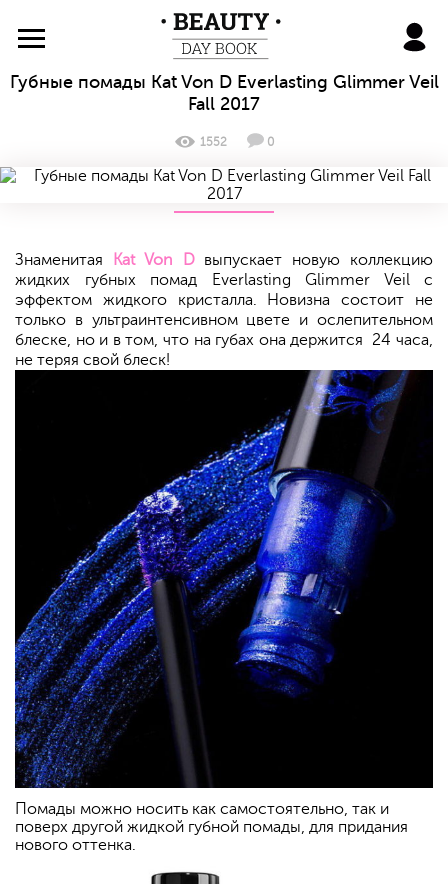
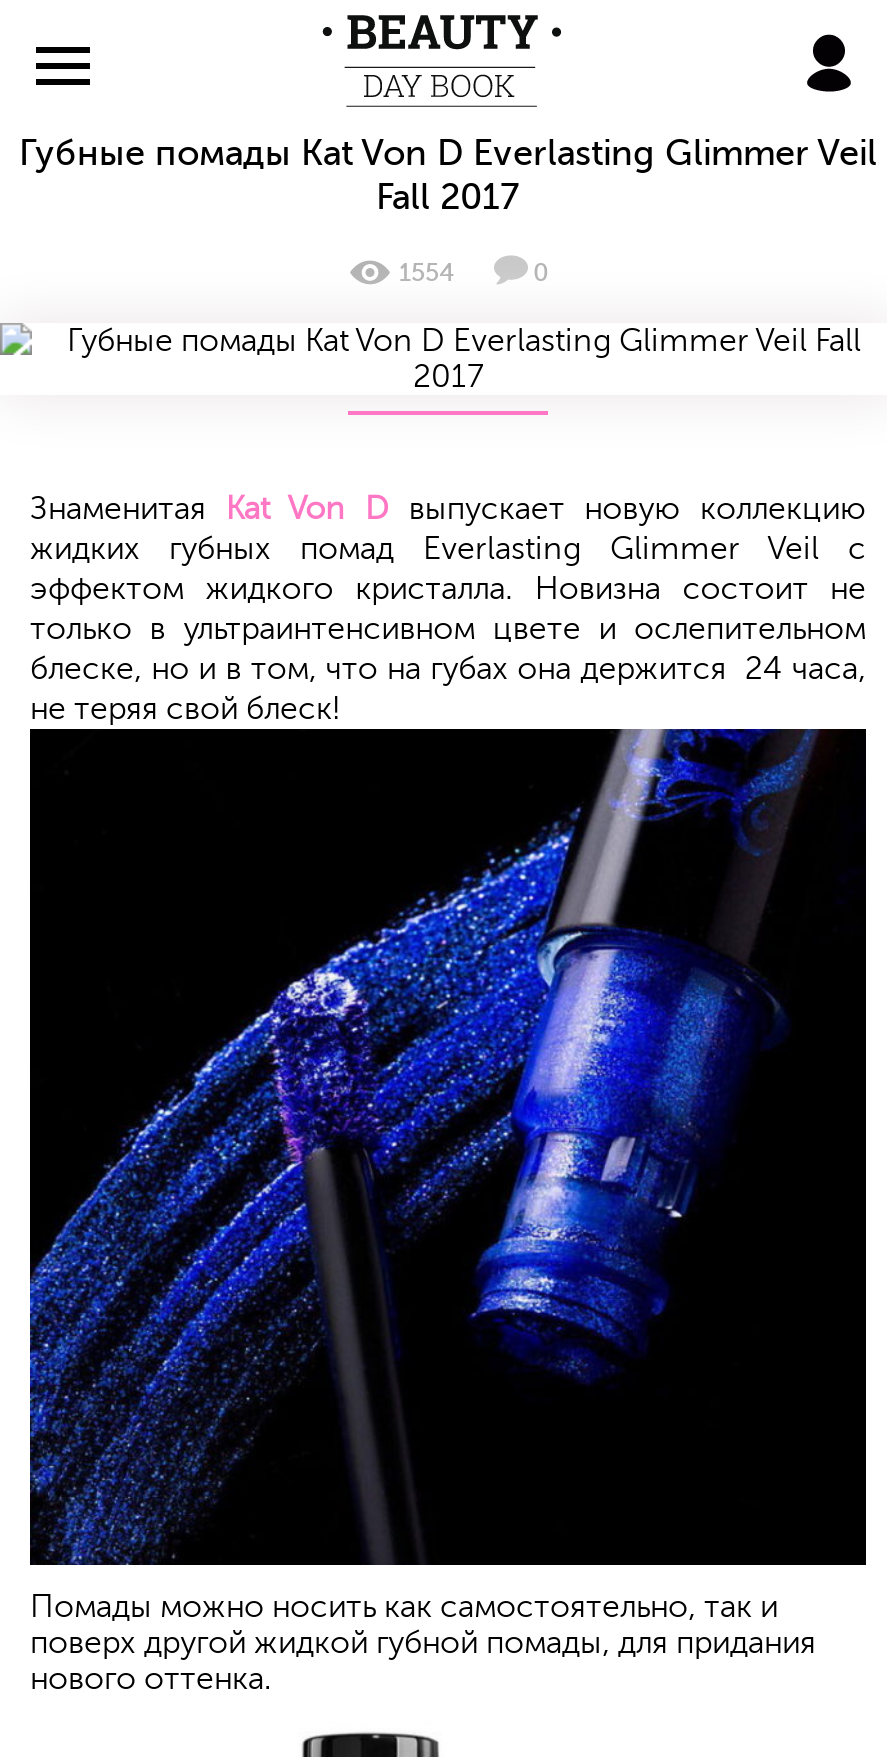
[199,135,226,149] 1552 -> [399,259,453,287] 1554

